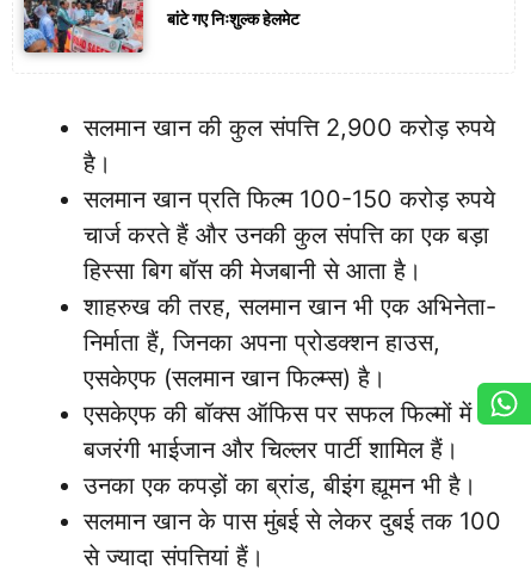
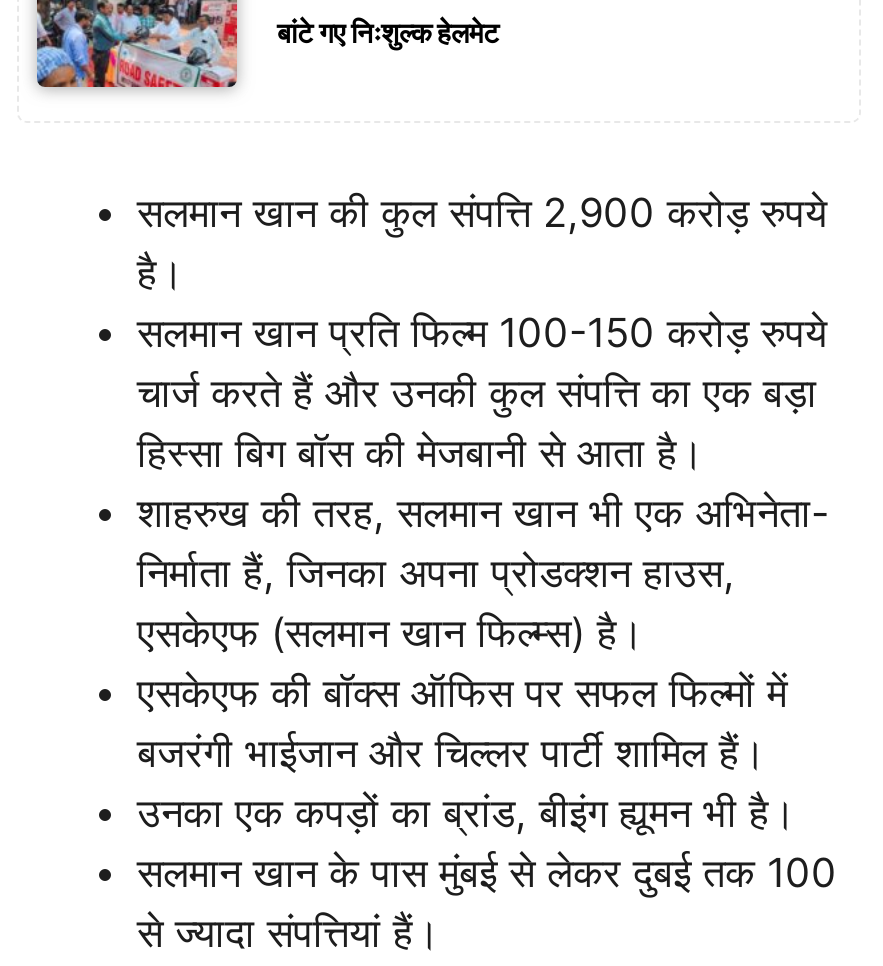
[476,382,527,426] [image] -> none

